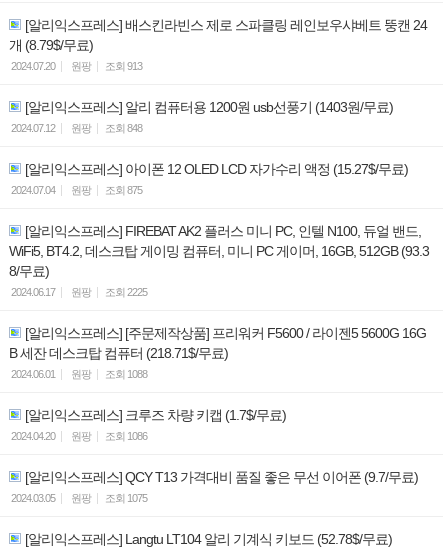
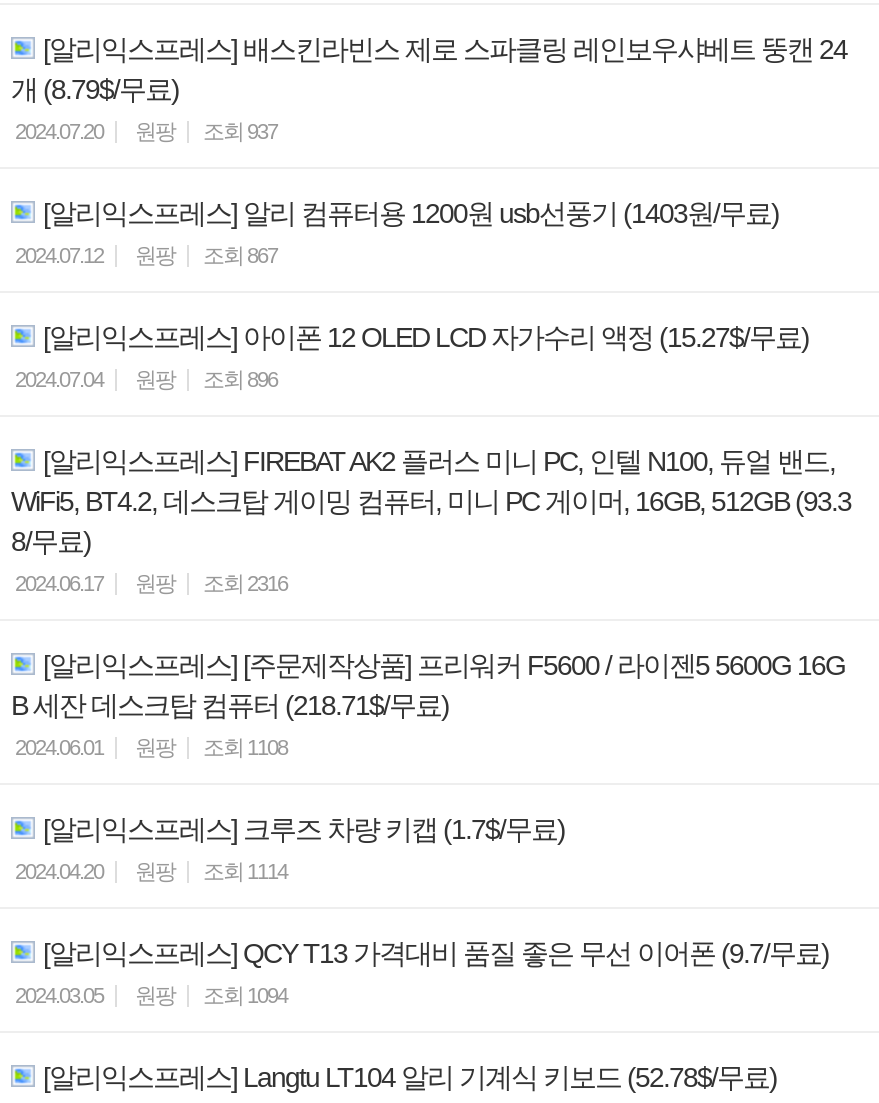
[11,60,142,72] 2024.07.20 원팡 조회 913 -> [15,119,277,143] 2024.07.20 원팡 조회 937
[11,122,142,134] 2024.07.12 원팡 조회 848 -> [15,243,277,267] 2024.07.12 원팡 조회 867
[11,184,142,196] 2024.07.04 원팡 조회 875 -> [15,367,277,391] 2024.07.04 원팡 조회 896
[11,286,147,298] 2024.06.17 원팡 조회 2225 -> [15,571,287,595] 2024.06.17 원팡 조회 2316
[11,368,147,380] 2024.06.01 원팡 조회 1088 -> [15,735,287,759] 2024.06.01 원팡 조회 1108
[11,430,147,442] 2024.04.20 원팡 조회 1086 -> [15,859,287,883] 2024.04.20 원팡 조회 1114
[11,492,147,504] 2024.03.05 원팡 조회 1075 -> [15,983,287,1007] 2024.03.05 원팡 조회 1094

